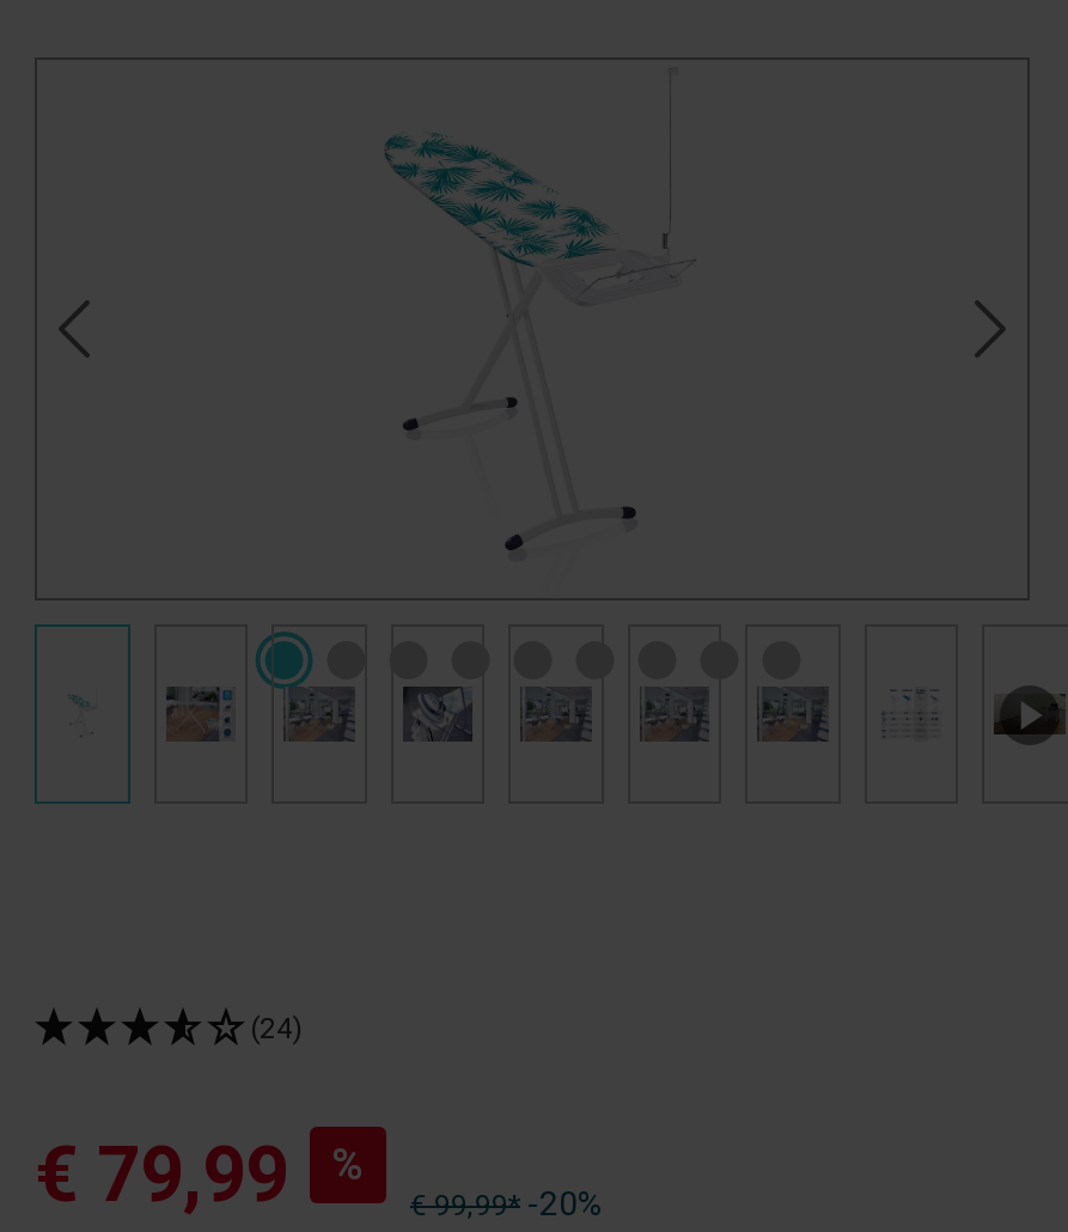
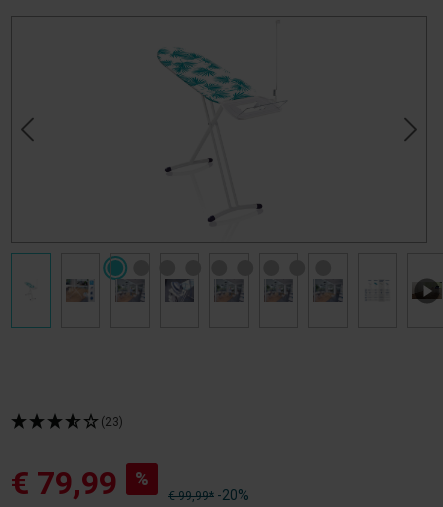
[250,1012,303,1045] (24) -> [101,415,123,429] (23)

